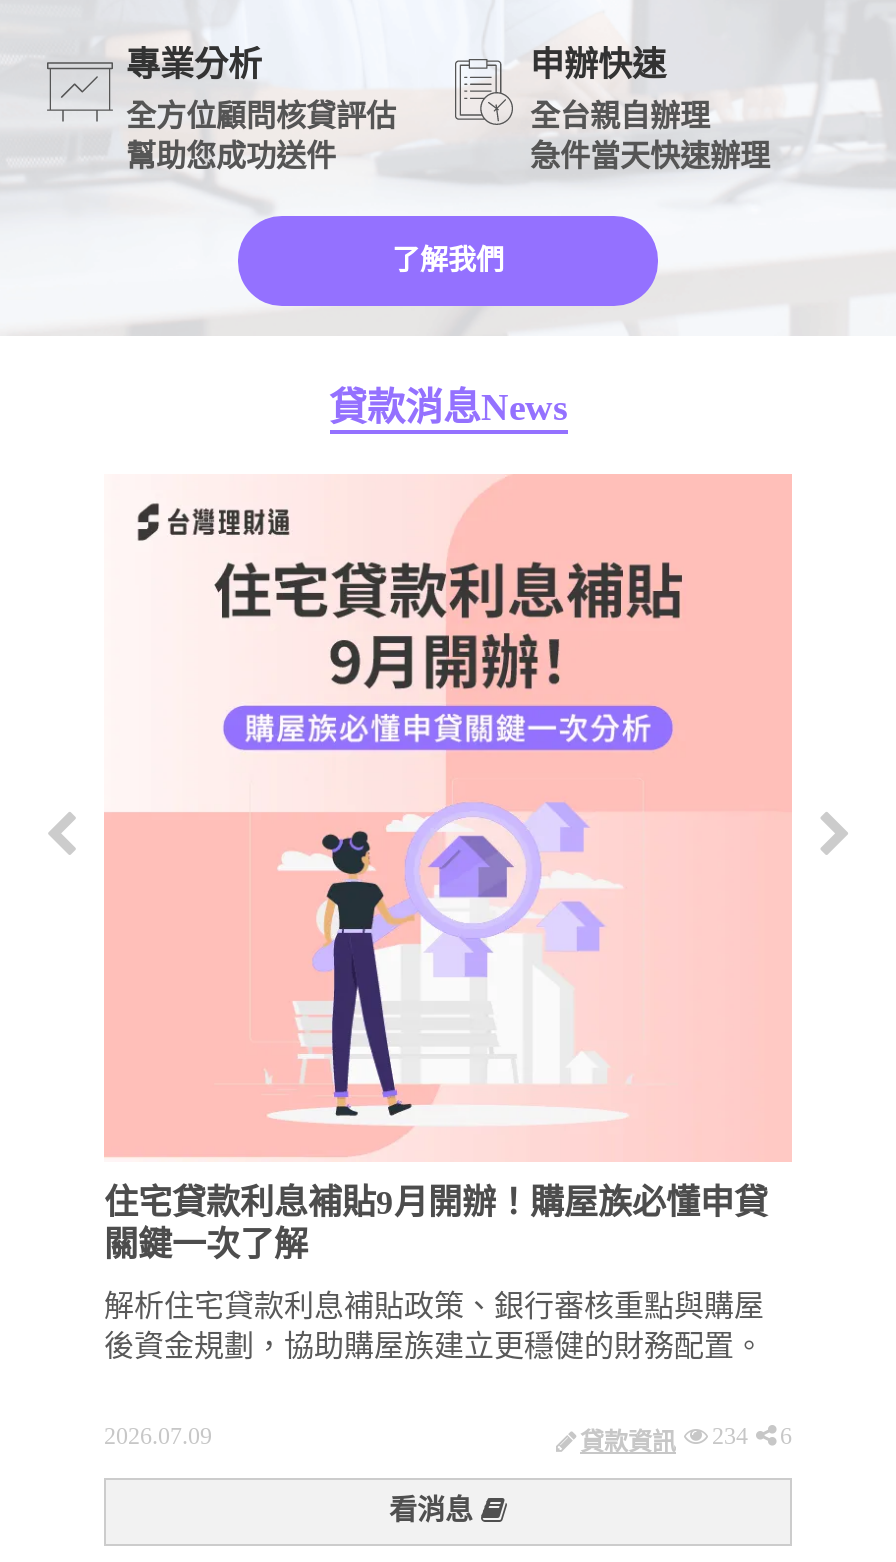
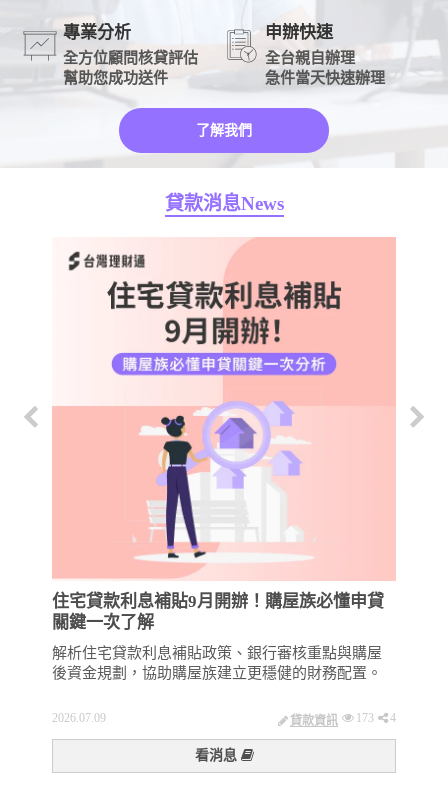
[712,1423,748,1451] 234 -> [356,711,374,725] 173
[780,1423,792,1451] 6 -> [390,711,396,725] 4

